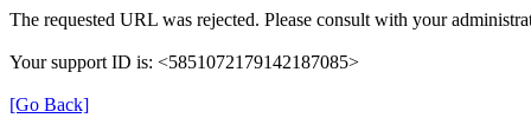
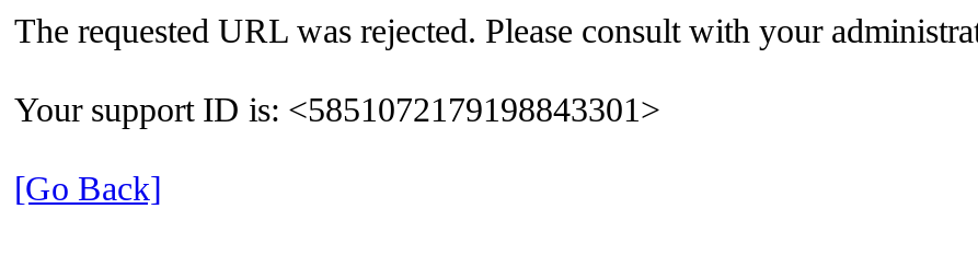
[9,52,359,72] Your support ID is: <5851072179142187085> -> [14,91,660,128] Your support ID is: <5851072179198843301>

